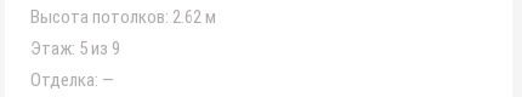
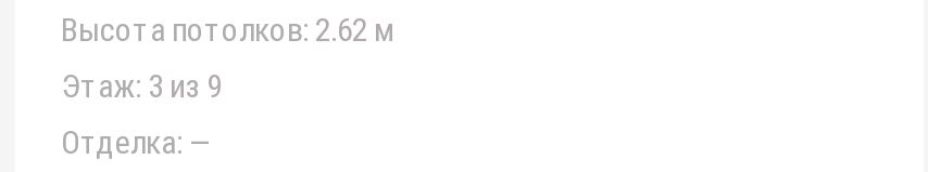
[30,38,120,59] Этаж: 5 из 9 -> [61,67,222,106] Этаж: 3 из 9

